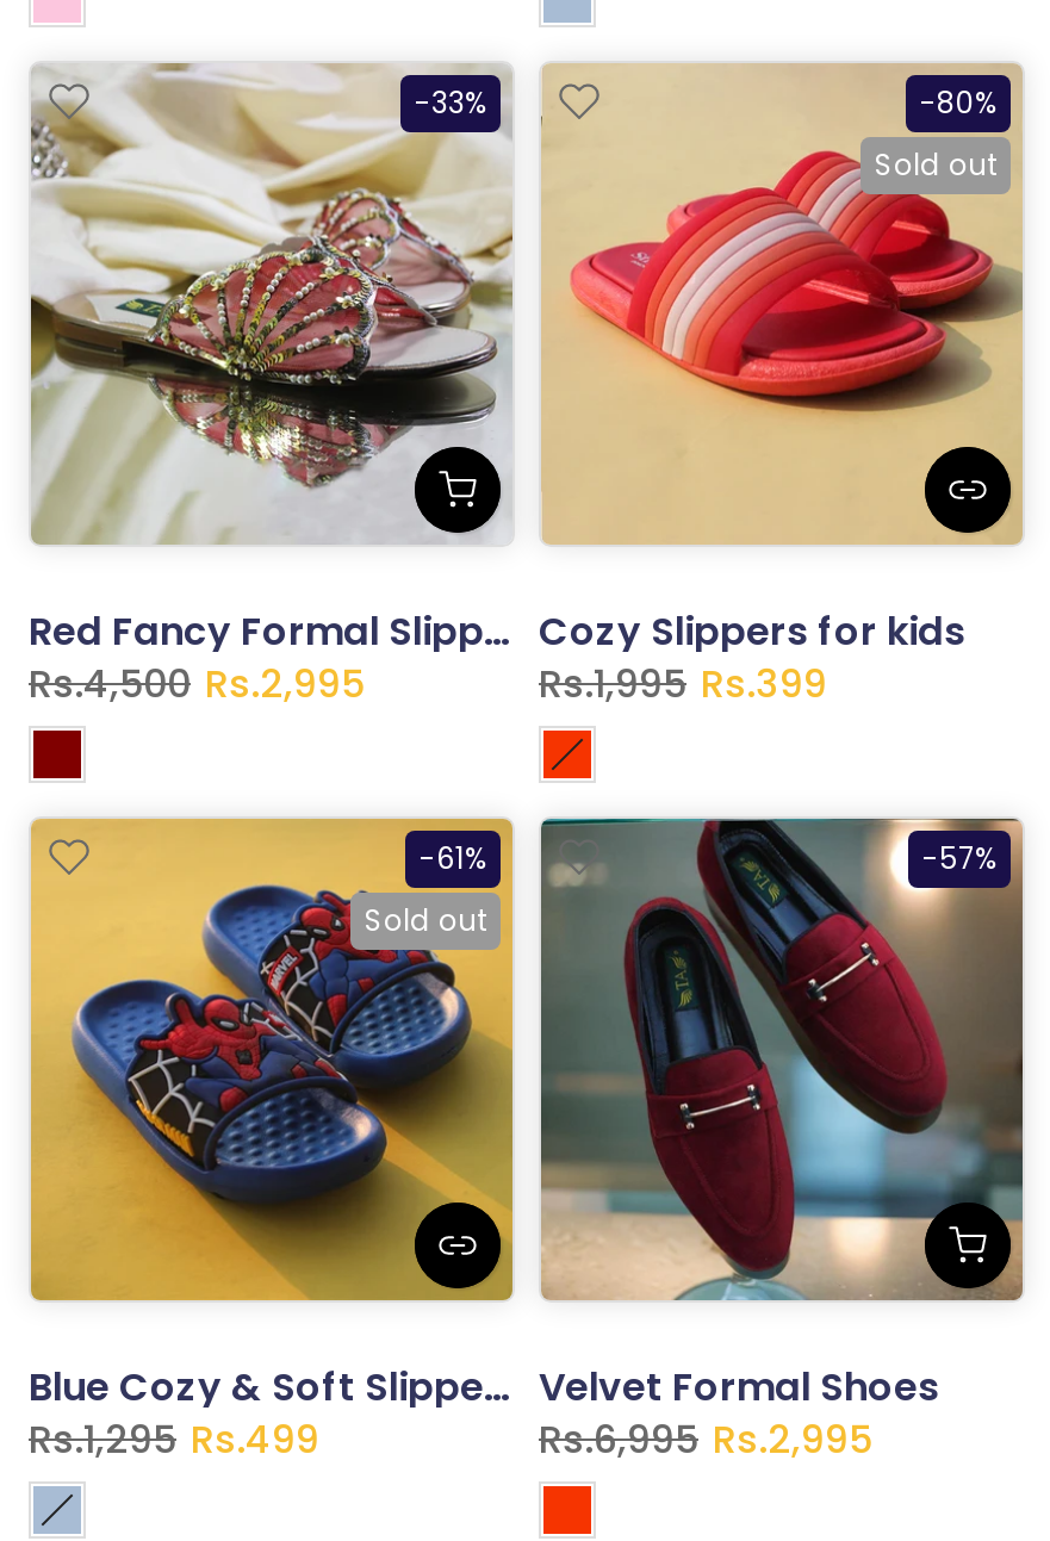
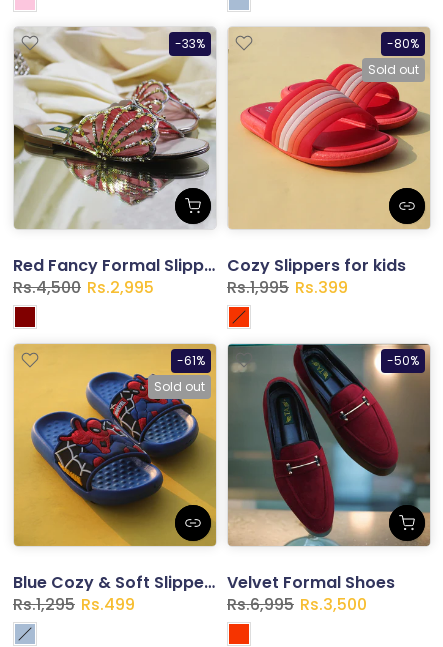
[922,838,996,878] -57% -> [387,352,419,369] -50%
[539,1412,872,1467] Rs.6,995 Rs.2,995 -> [227,593,367,616] Rs.6,995 Rs.3,500

